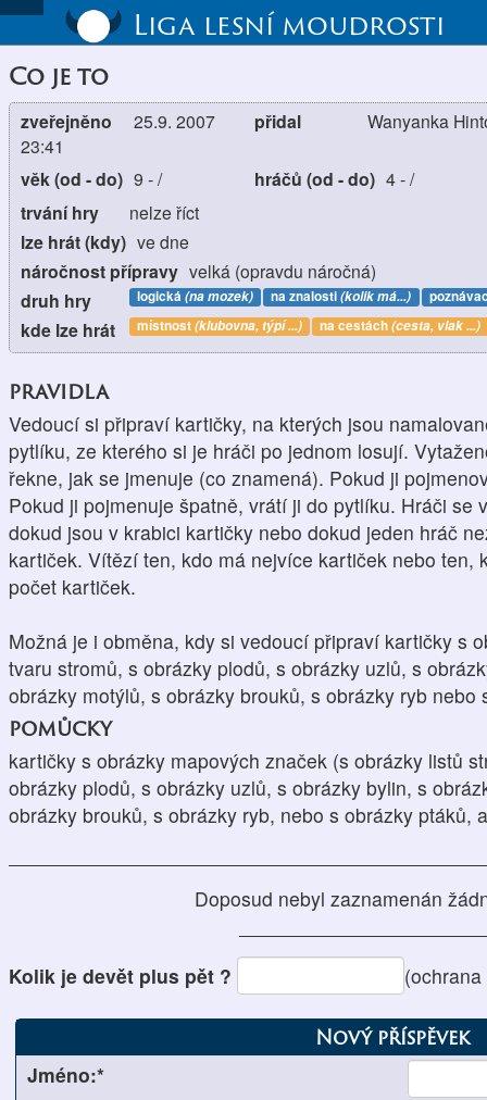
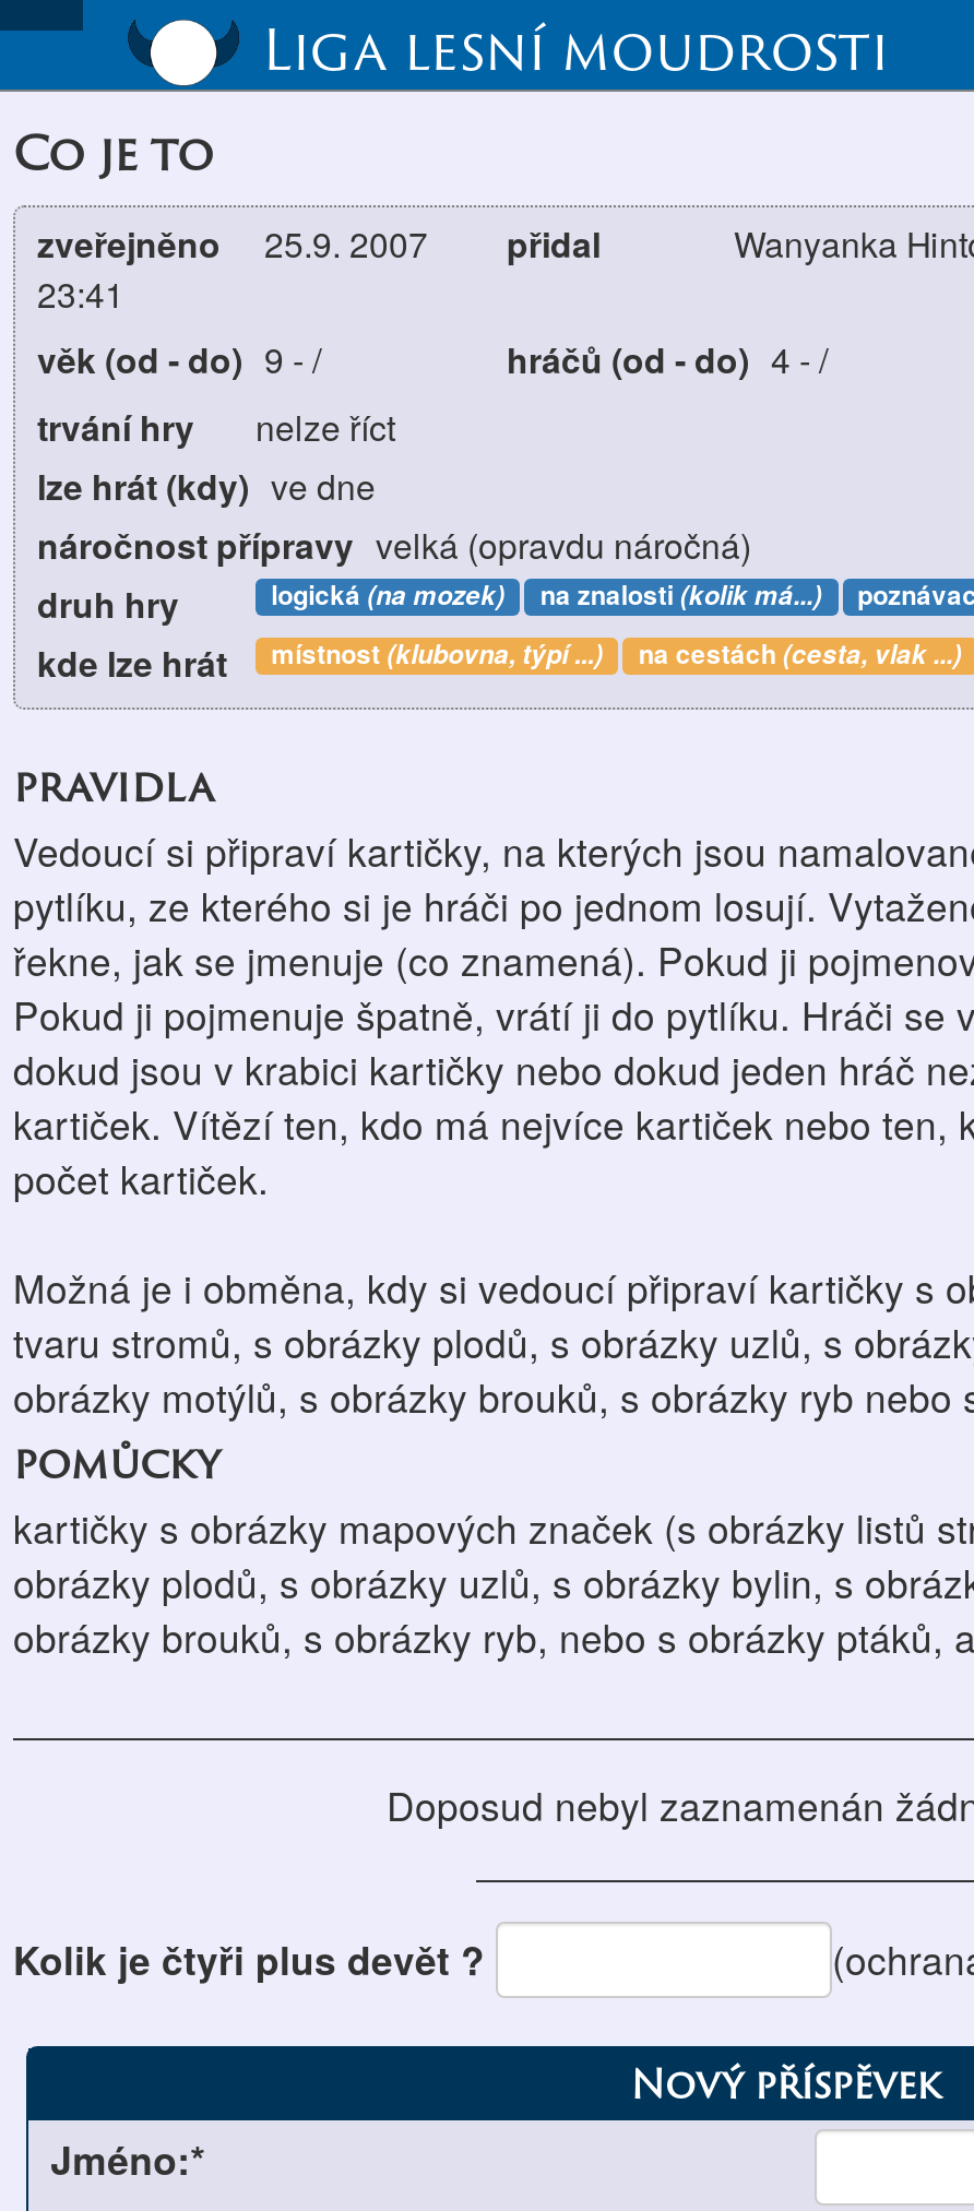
[9,961,237,988] Kolik je devět plus pět ? -> [13,1931,496,1985] Kolik je čtyři plus devět ?

